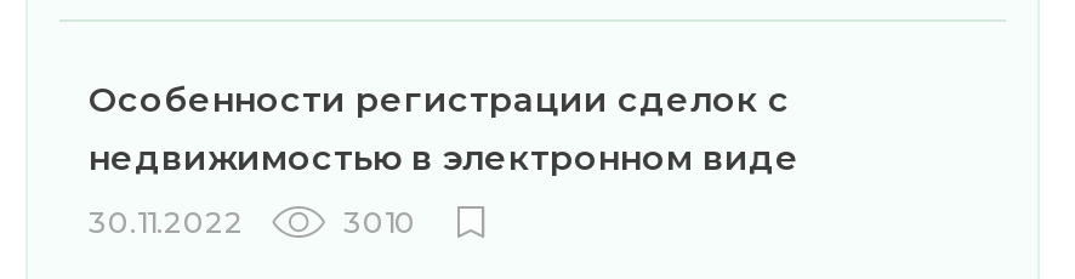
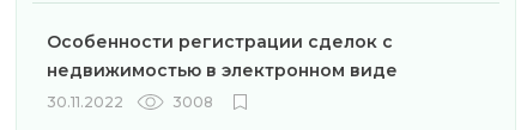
[343,204,416,240] 3010 -> [172,93,213,111] 3008

